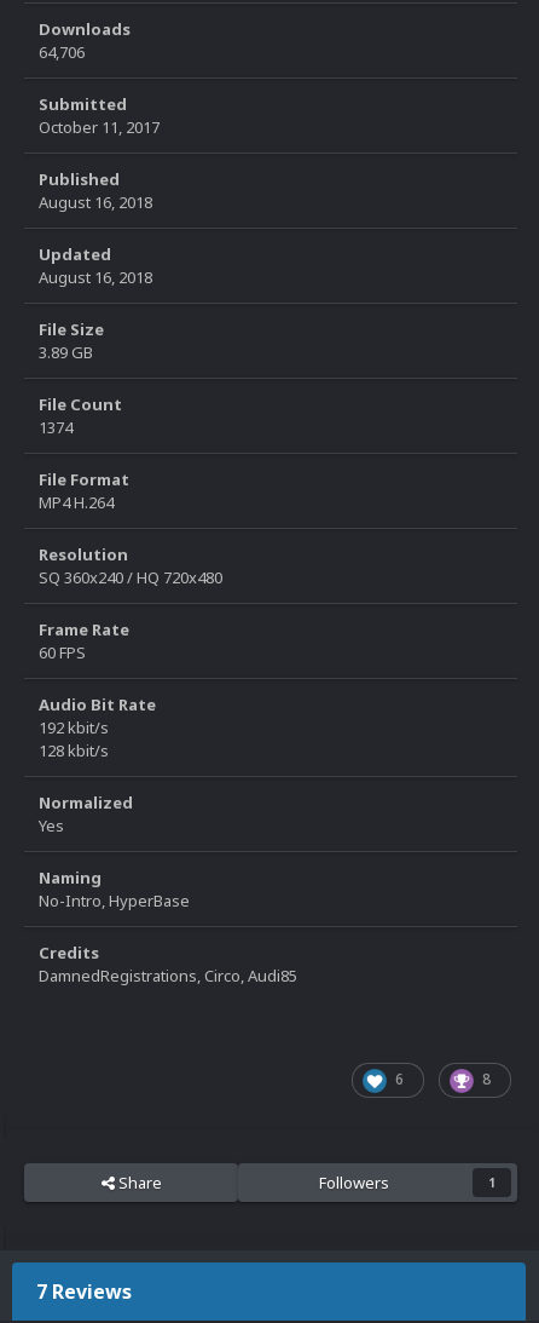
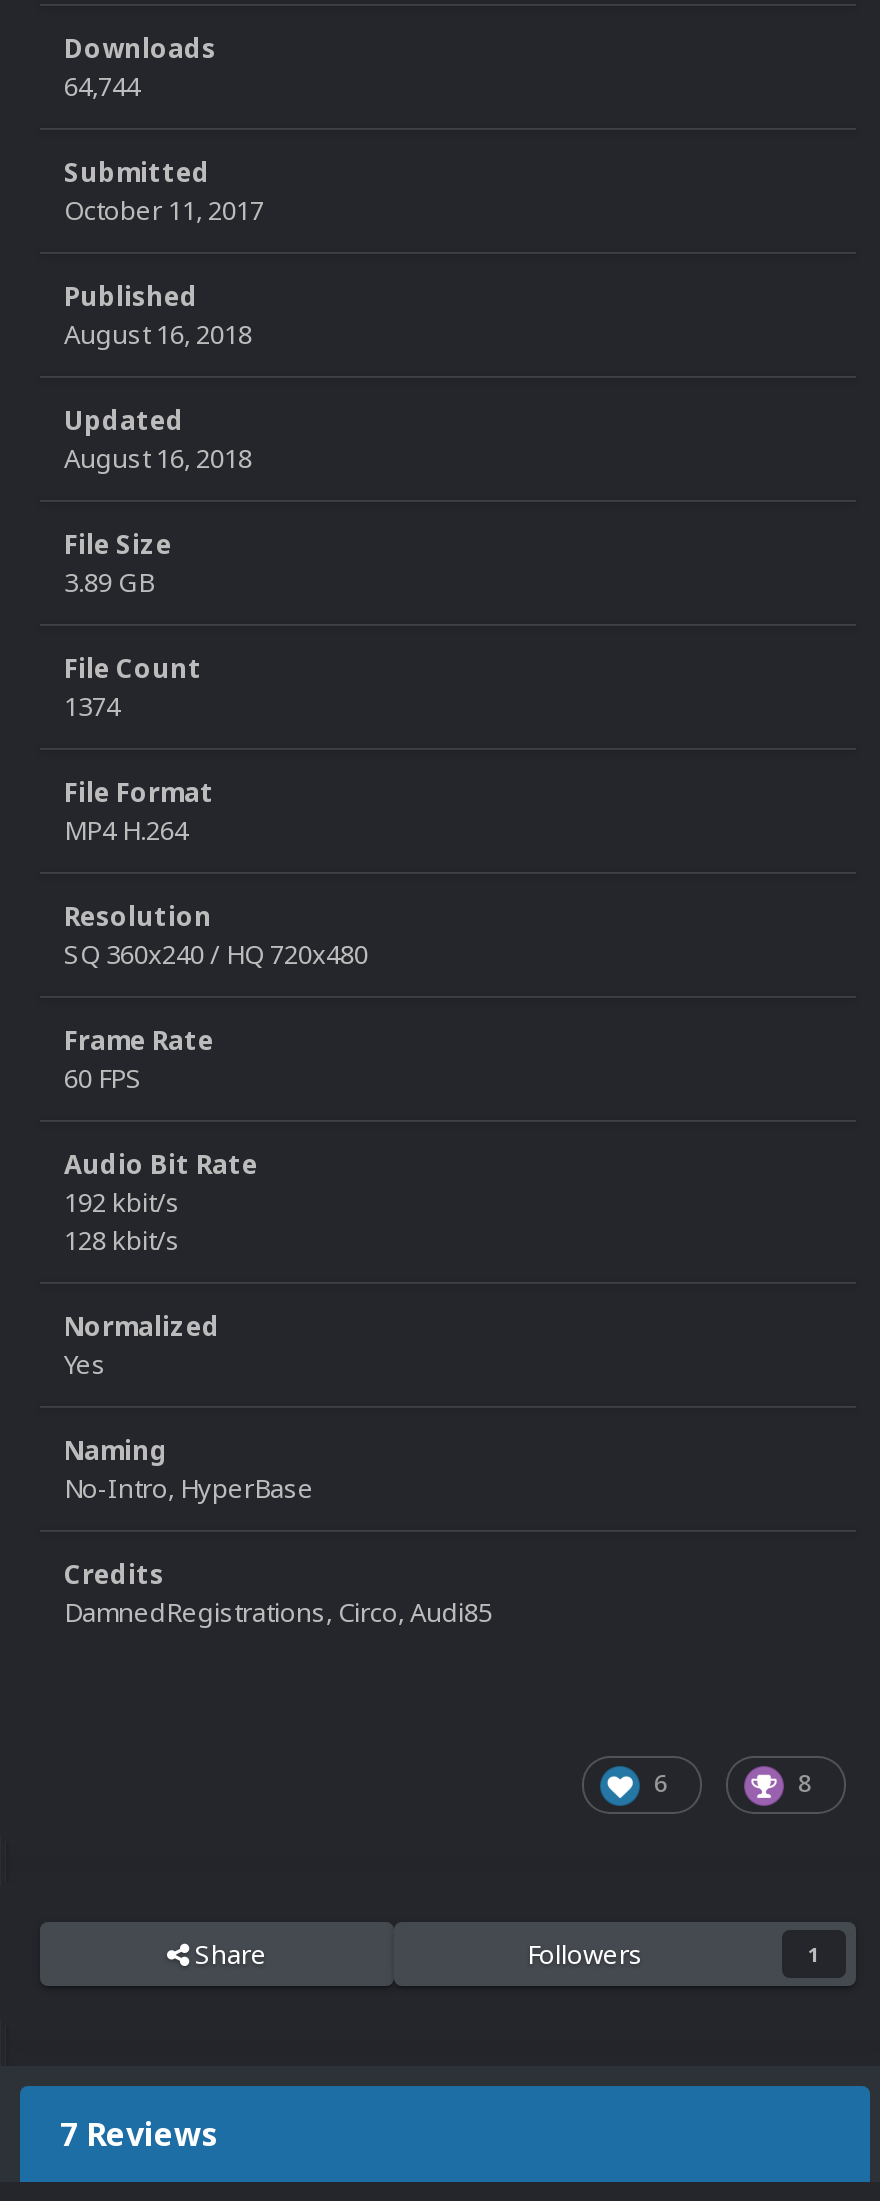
[39,41,85,63] 64,706 -> [64,68,140,104] 64,744

